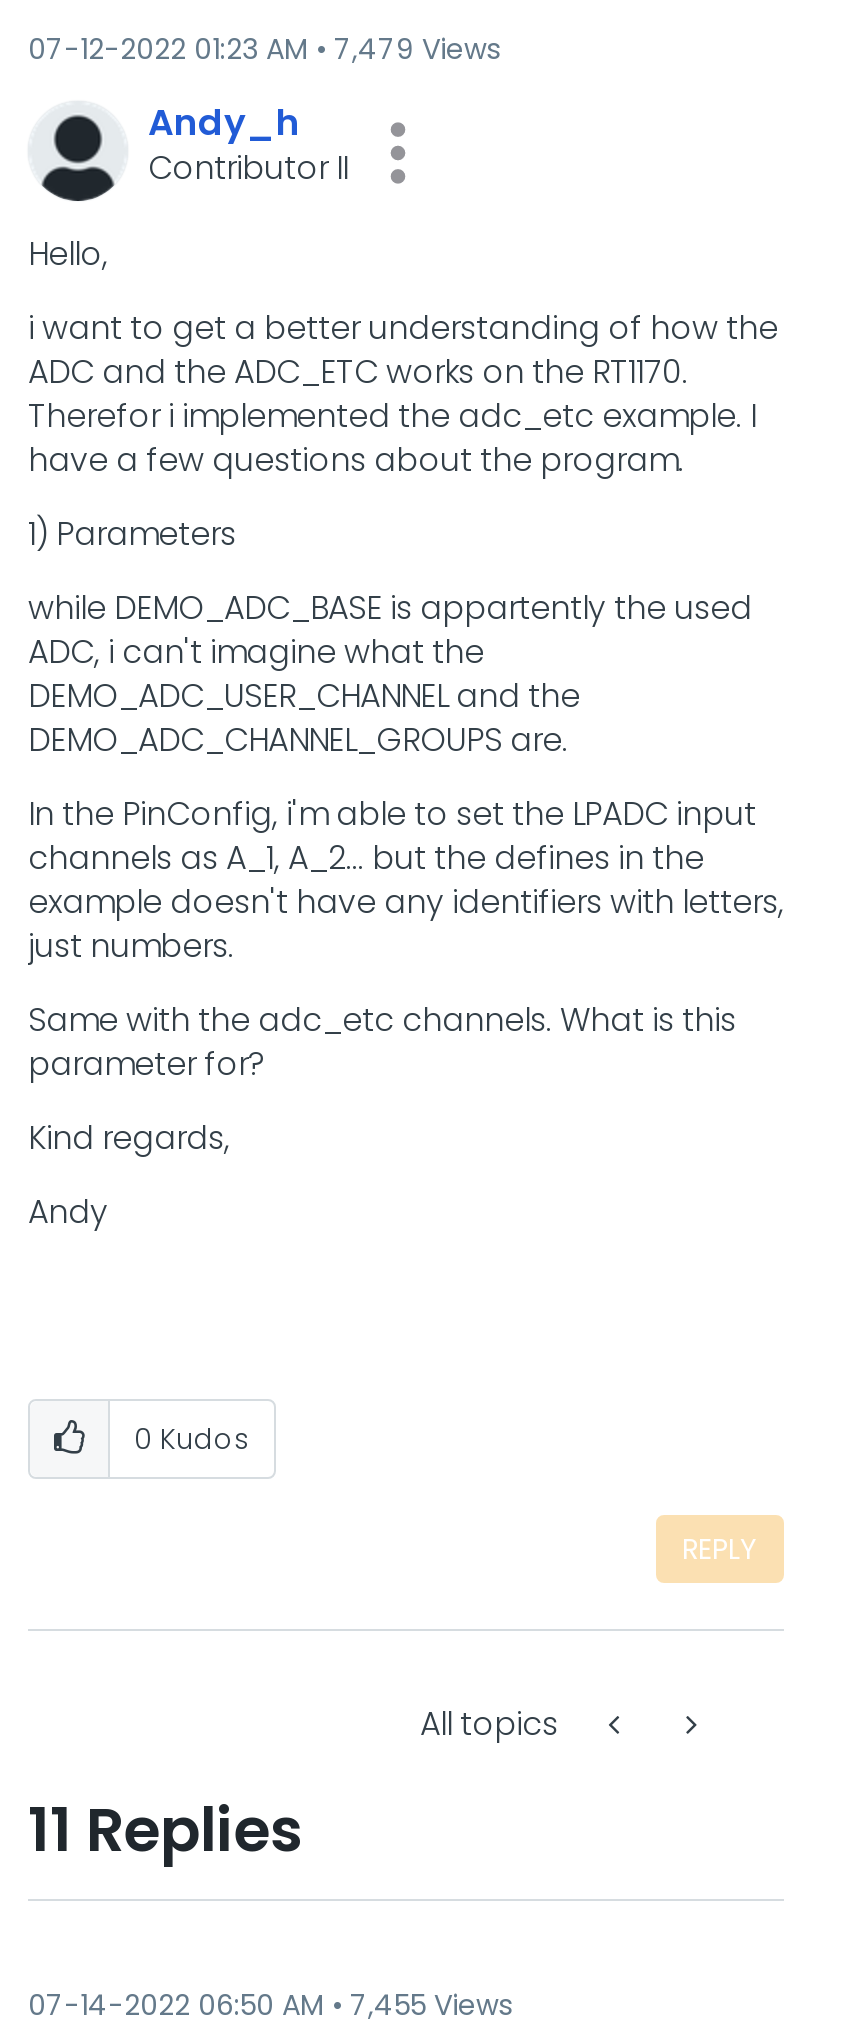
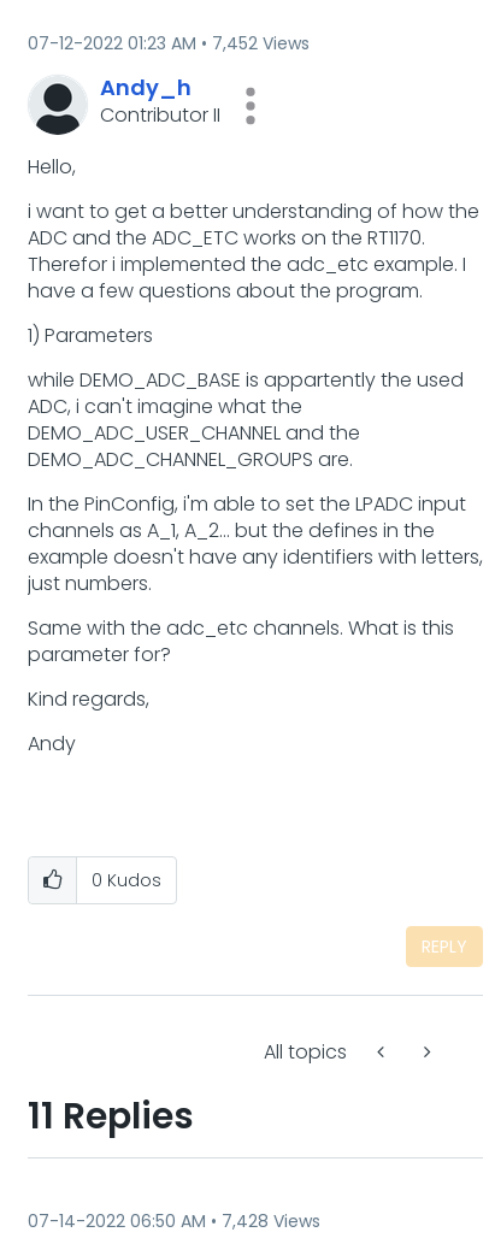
[28,29,500,69] 07-12-2022 01:23 AM 7,479 Views -> [28,31,310,55] 07-12-2022 01:23 AM 7,452 Views
[28,1985,512,2025] 07-14-2022 06:50 AM 7,455 Views -> [28,1209,320,1233] 07-14-2022 06:50 AM 7,428 Views

